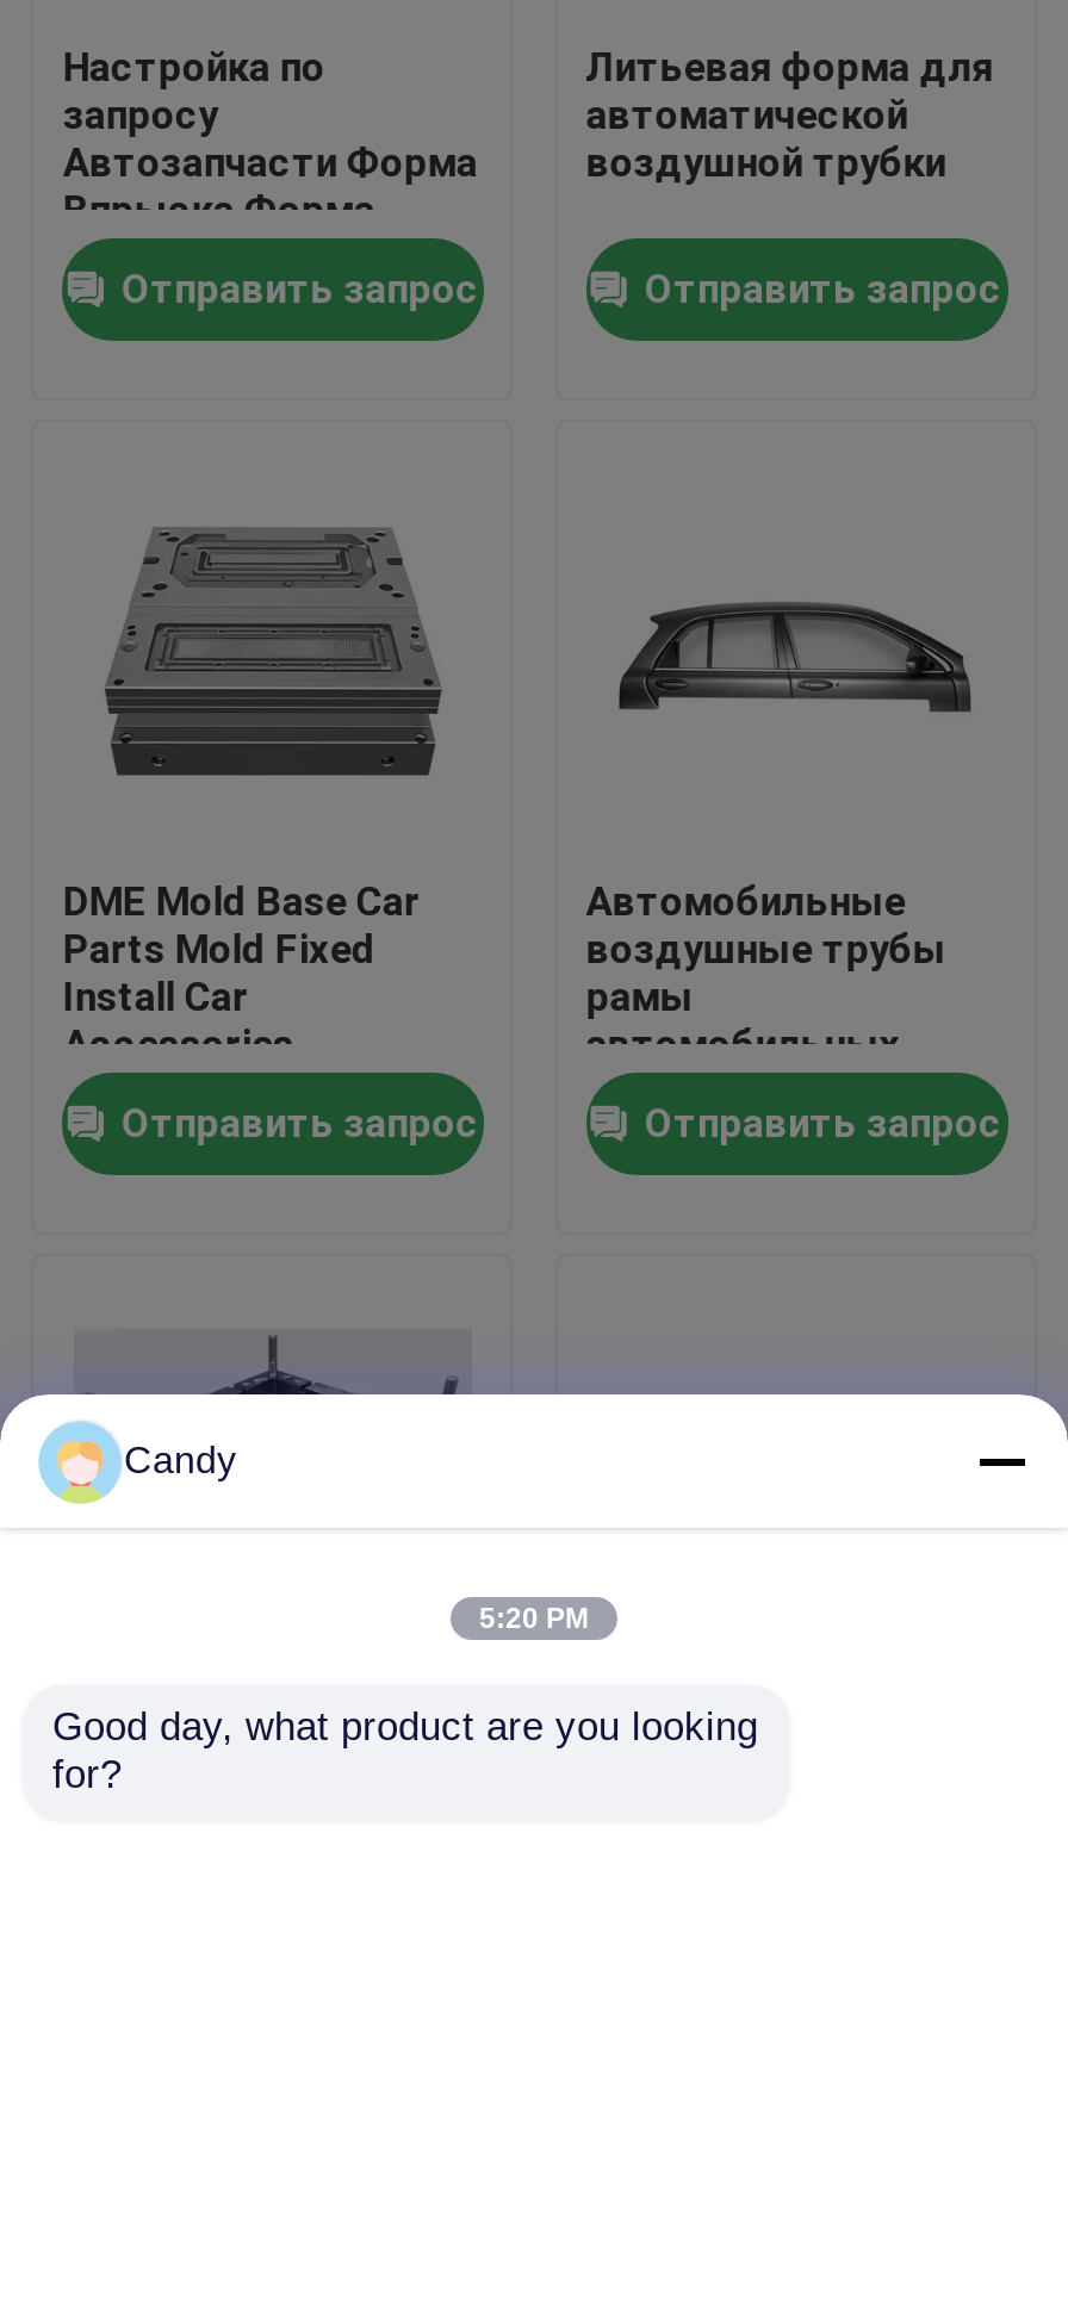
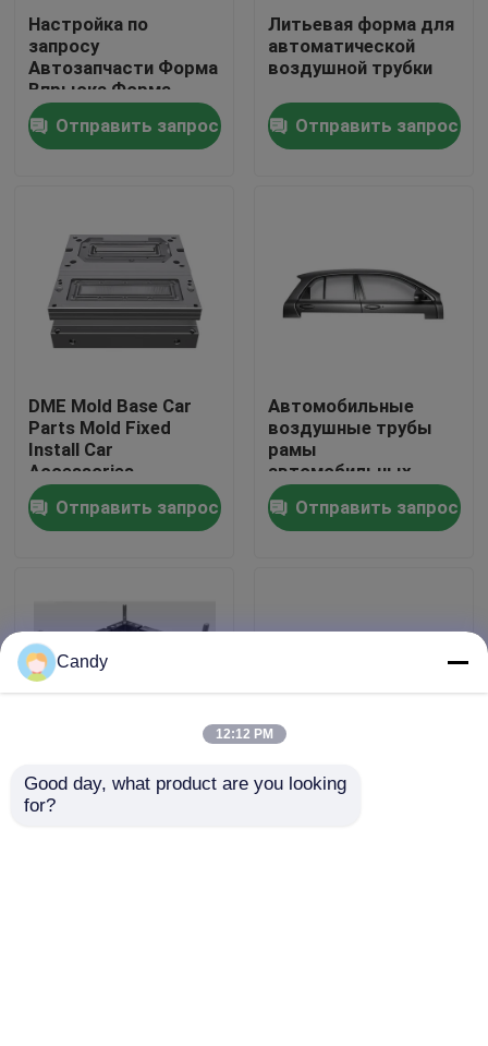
[479,1602,589,1635] 5:20 PM -> [215,726,273,742] 12:12 PM

